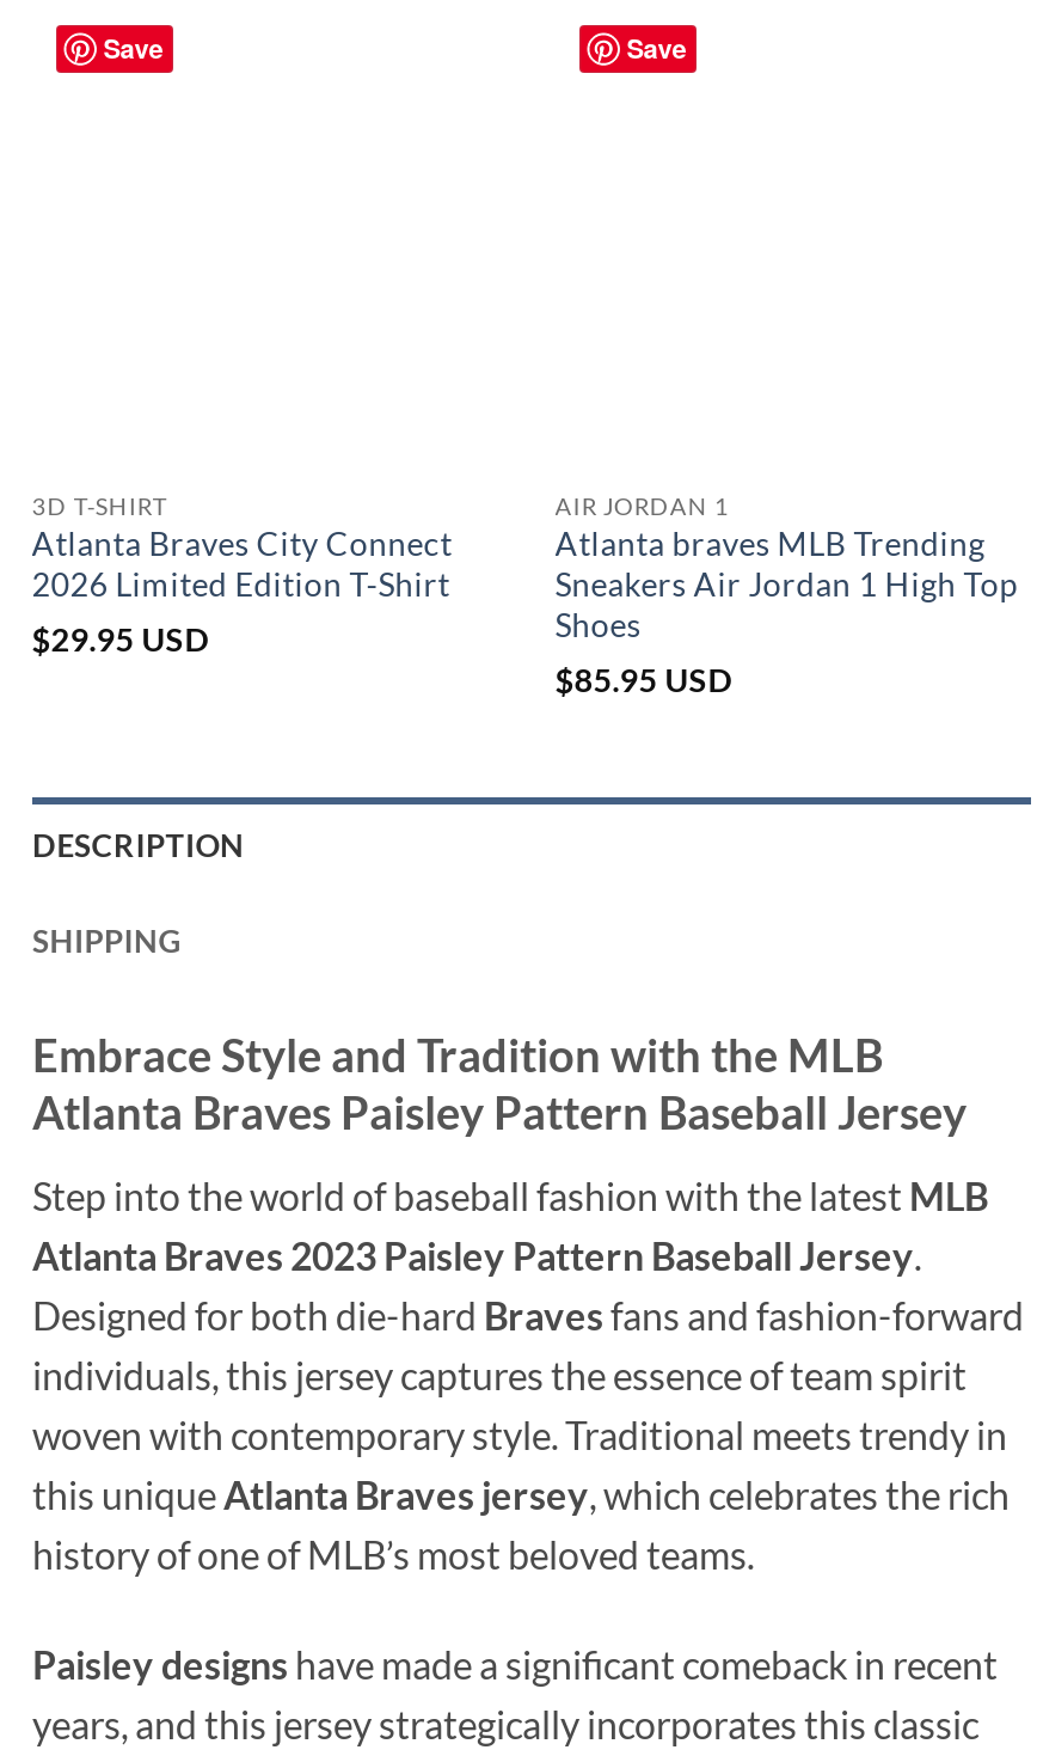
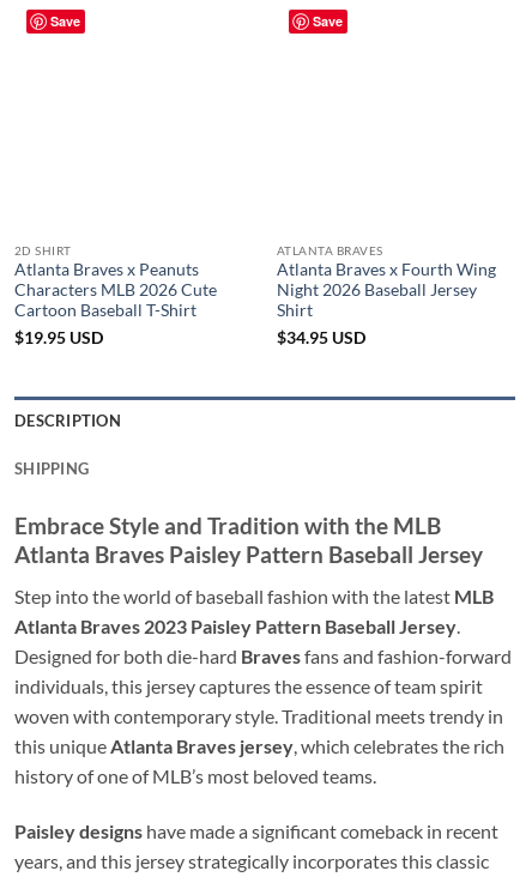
[32,490,452,658] 3D T-SHIRT | Atlanta Braves City Connect | 2026 Limited Edition T-Shirt | $29.95 USD -> [14,243,217,347] 2D SHIRT | Atlanta Braves x Peanuts | Characters MLB 2026 Cute | Cartoon Baseball T-Shirt | $19.95 USD
[555,490,1019,698] AIR JORDAN 1 | Atlanta braves MLB Trending | Sneakers Air Jordan 1 High Top | Shoes | $85.95 USD -> [277,243,496,347] ATLANTA BRAVES | Atlanta Braves x Fourth Wing | Night 2026 Baseball Jersey | Shirt | $34.95 USD

